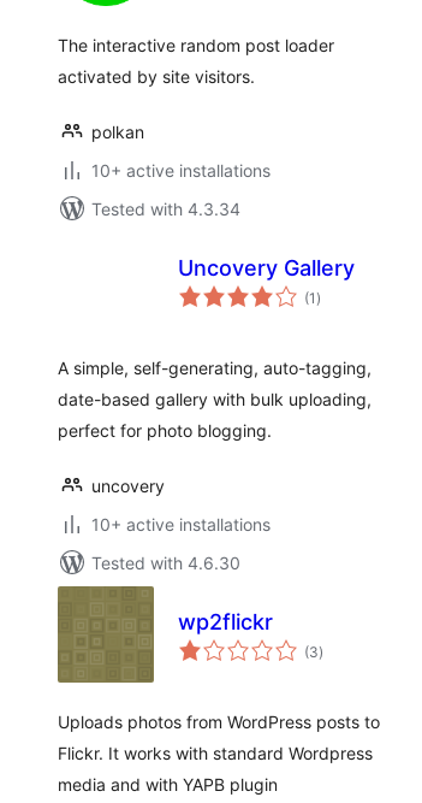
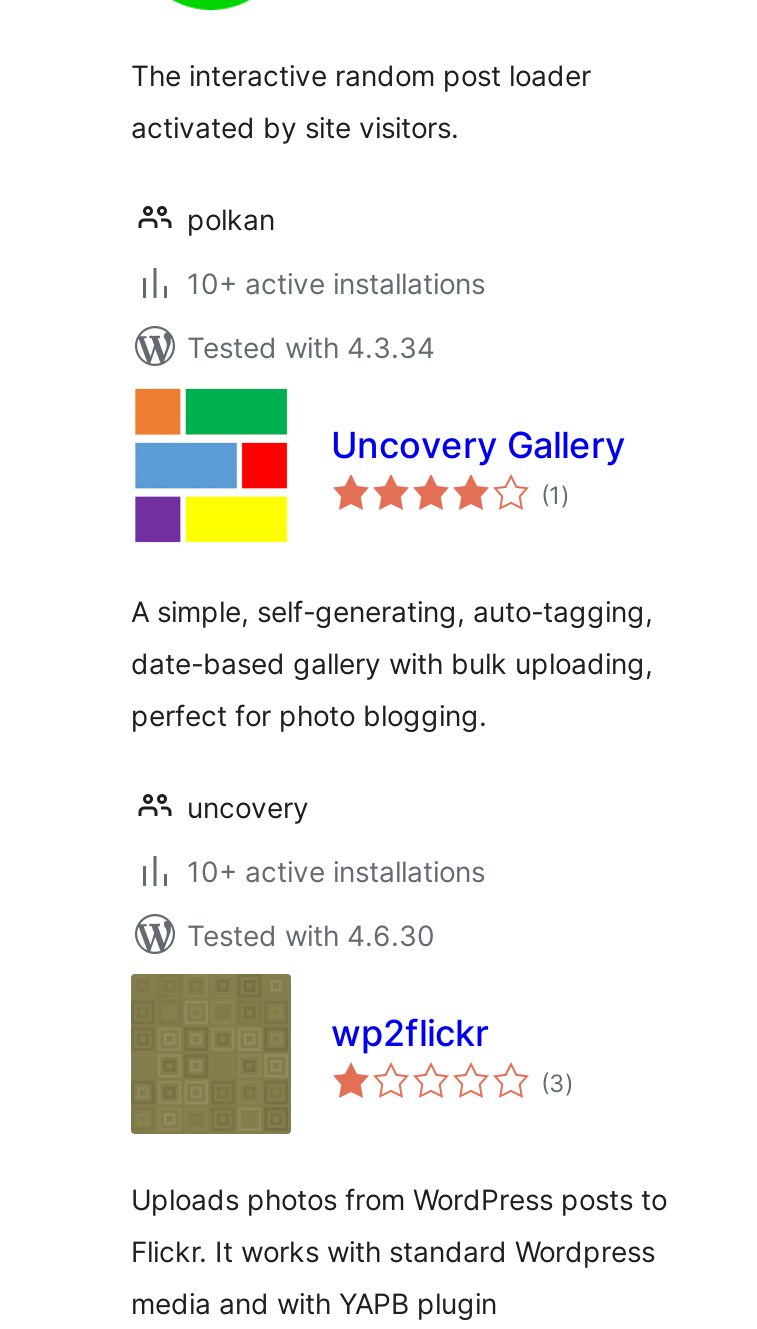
none -> [133,386,289,544] [image]

